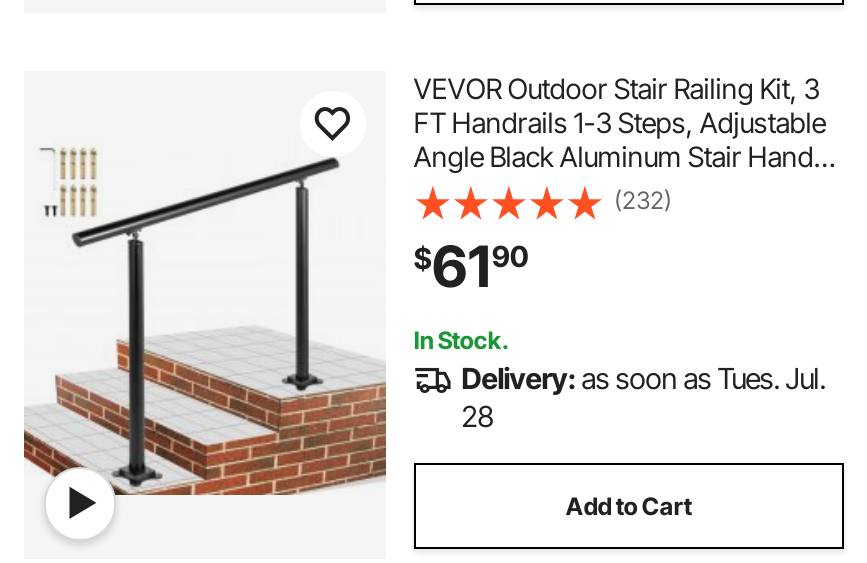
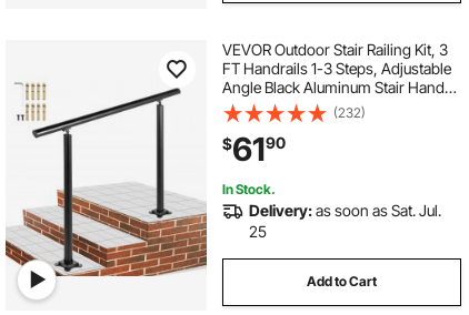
[461,362,825,396] Delivery: as soon as Tues. Jul. -> [249,201,441,220] Delivery: as soon as Sat. Jul.
[461,400,493,434] 28 -> [249,222,266,241] 25

